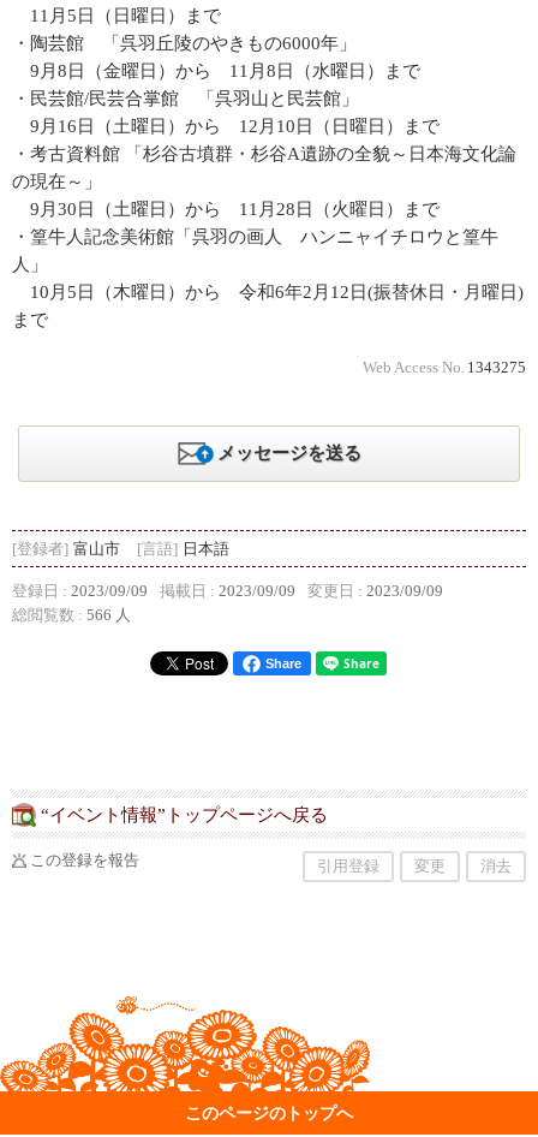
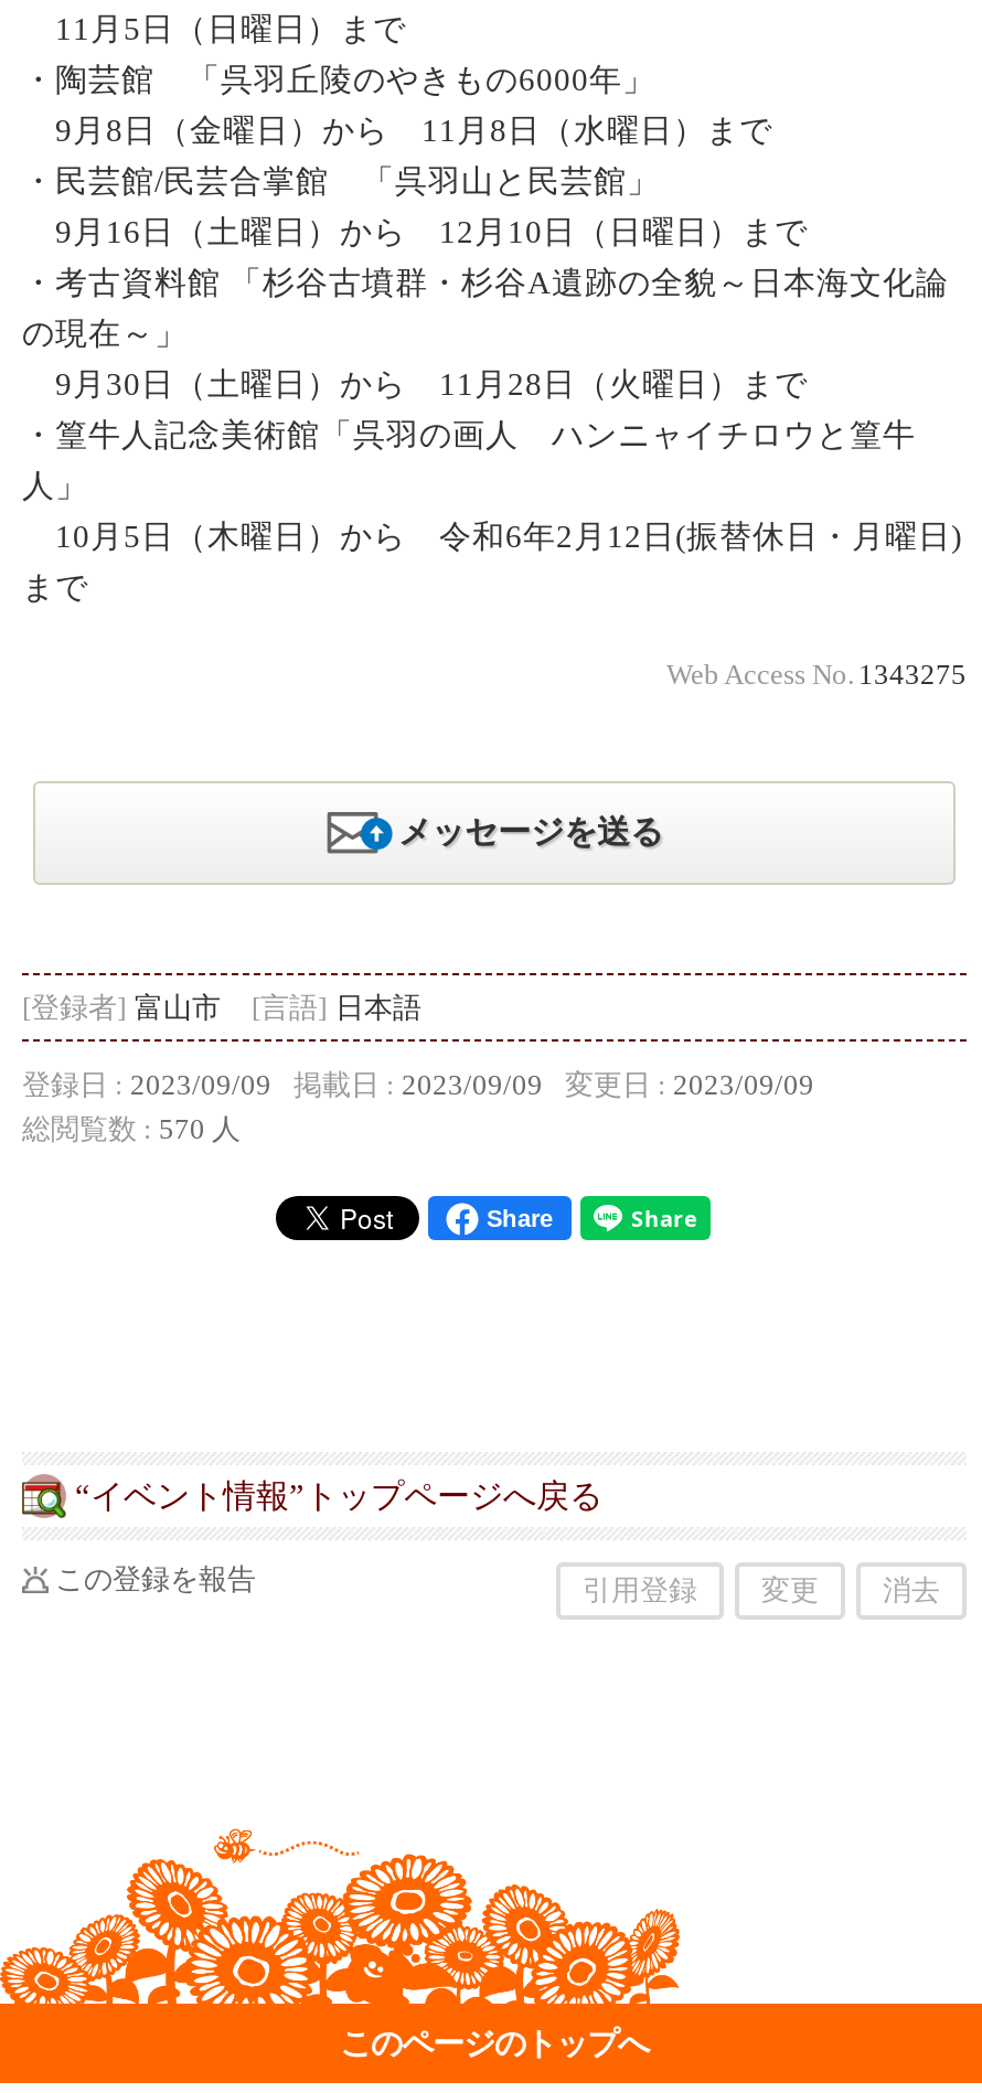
[12,607,131,624] 総閲覧数 : 566 人 -> [22,1114,241,1145] 総閲覧数 : 570 人

